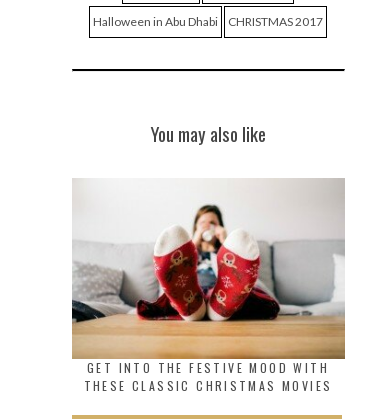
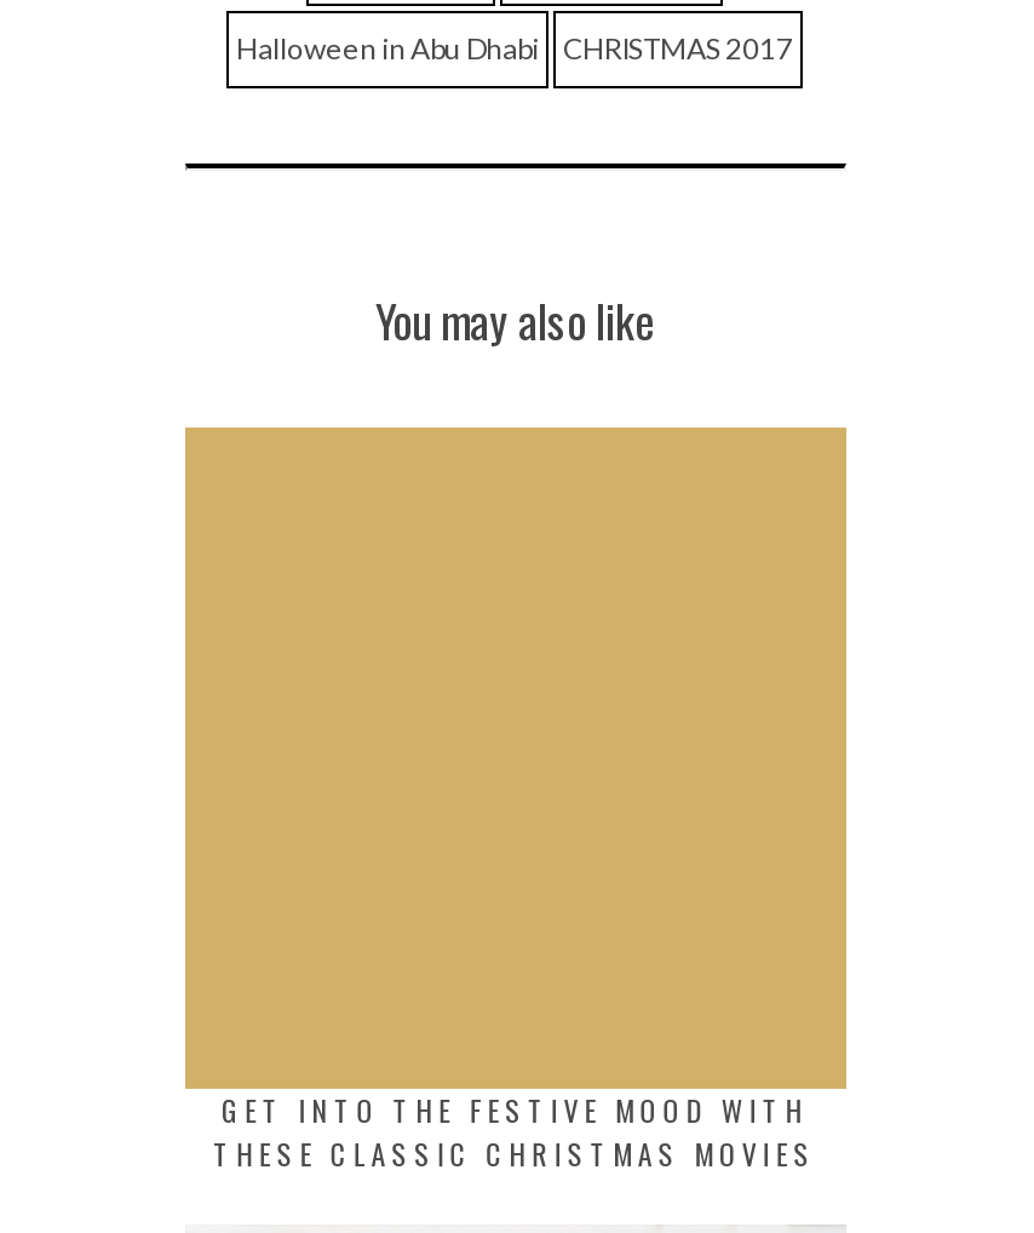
[71,178,345,359] [image] -> none

